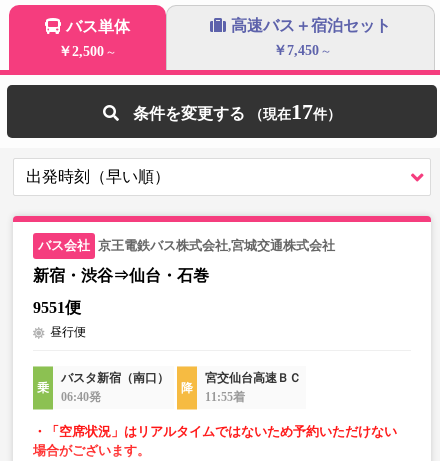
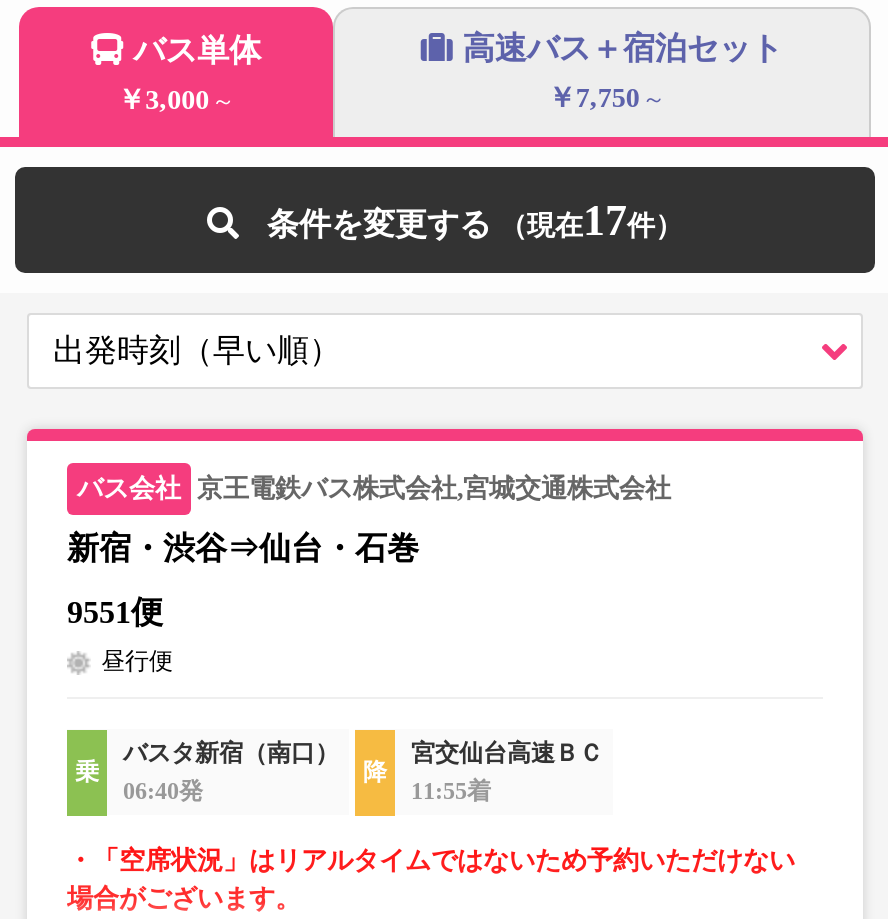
[58,43,117,58] ￥2,500～ -> [117,84,235,114] ￥3,000～
[273,43,332,58] ￥7,450～ -> [548,83,666,113] ￥7,750～

